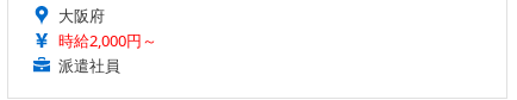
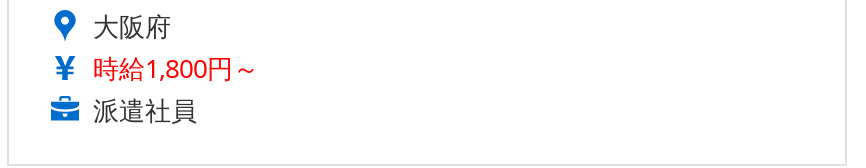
[58,30,157,52] 時給2,000円～ -> [93,51,259,87] 時給1,800円～

